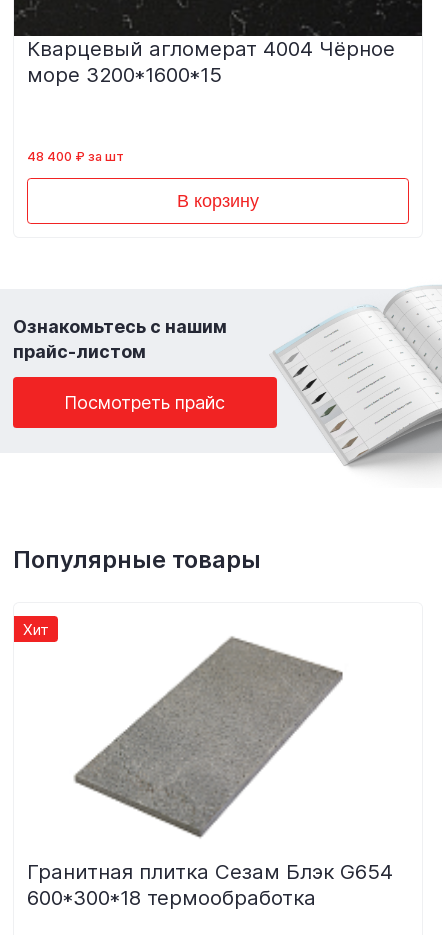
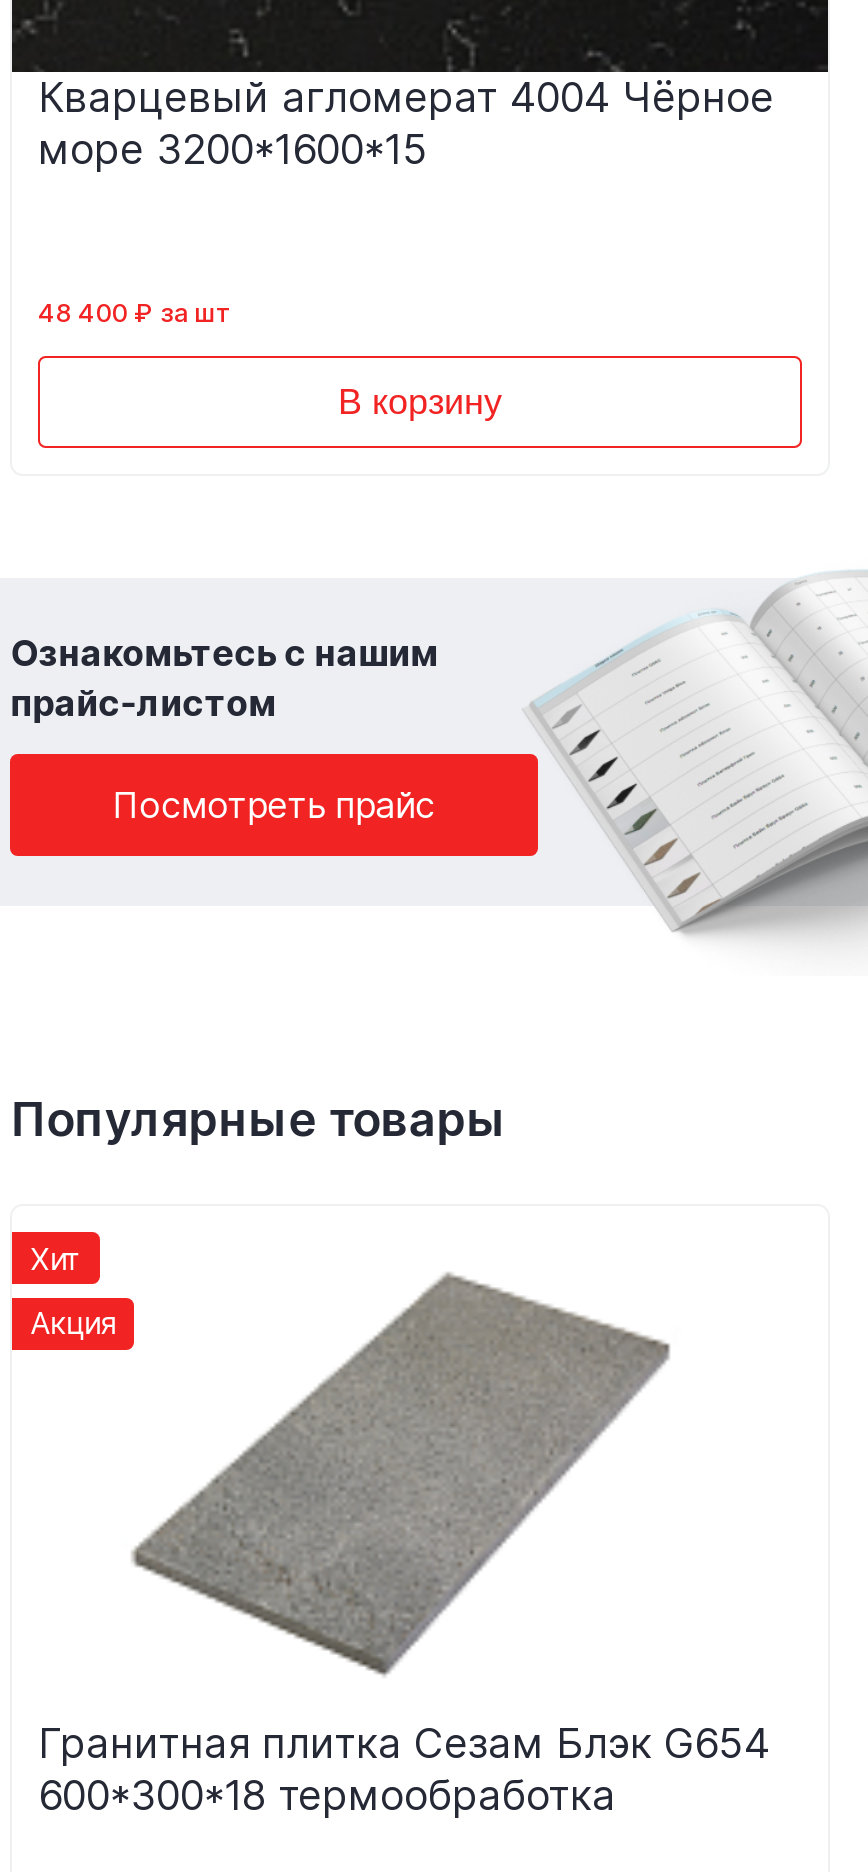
none -> [30,1305,116,1343] Акция

